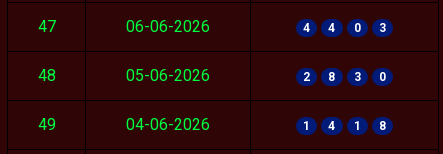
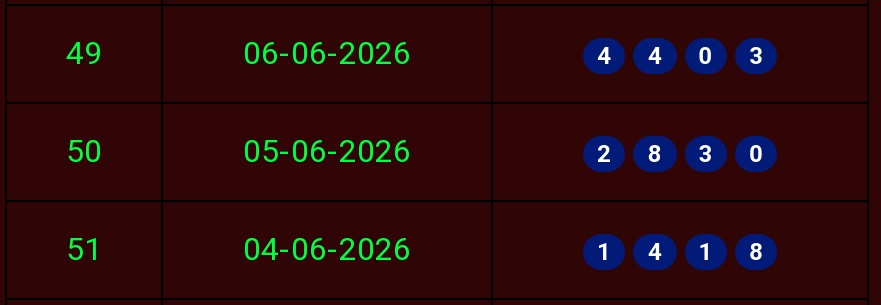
[37,17,55,36] 47 -> [66,34,102,72] 49
[37,66,55,85] 48 -> [66,132,102,170] 50
[37,115,55,134] 49 -> [66,230,102,268] 51

